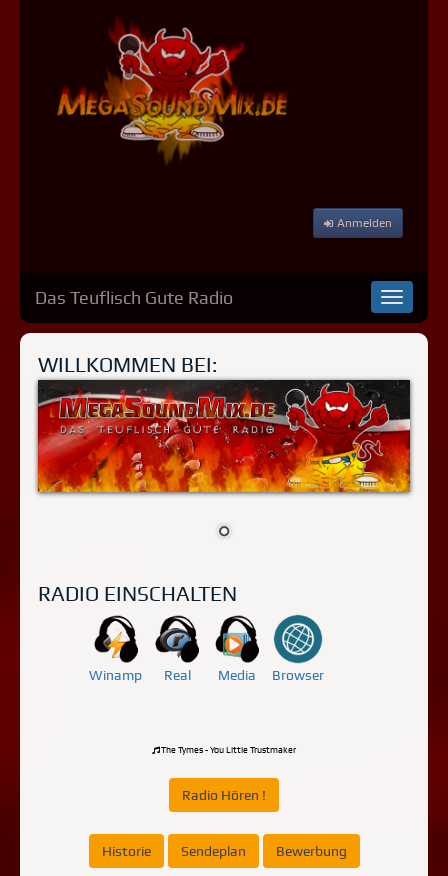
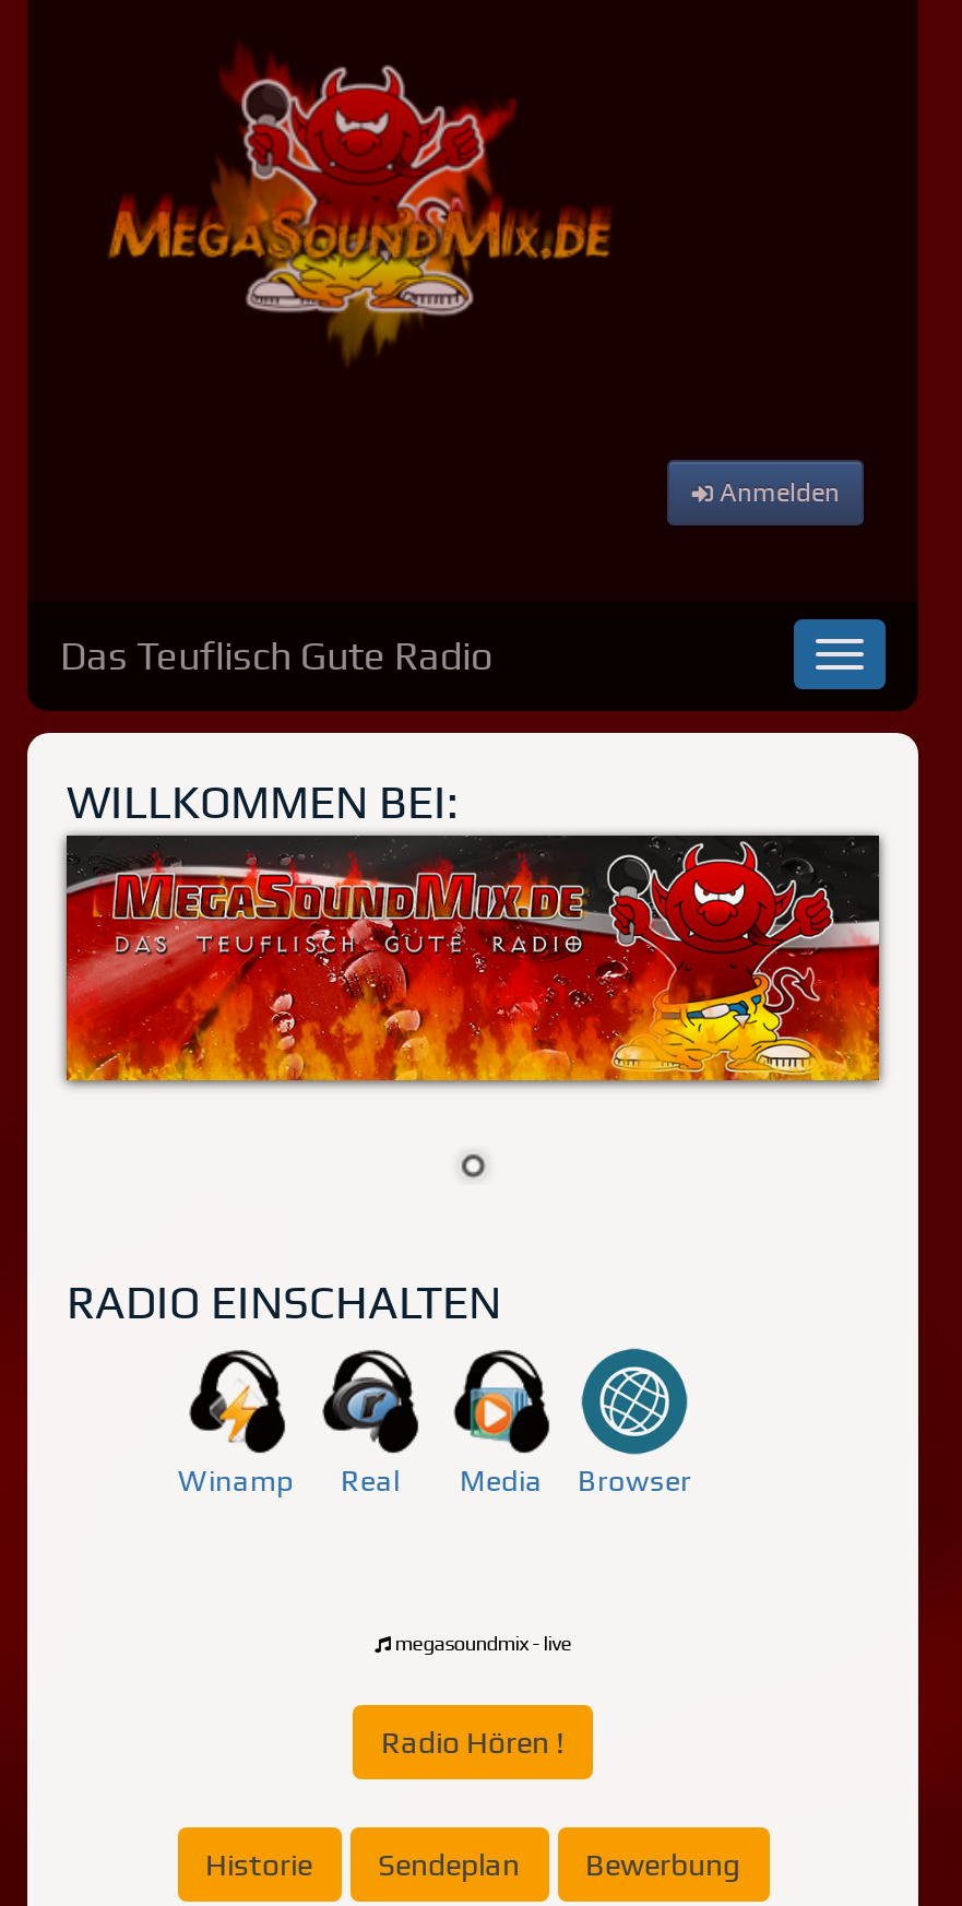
[159,744,296,755] The Tymes - You Little Trustmaker -> [390,1631,572,1655] megasoundmix - live

